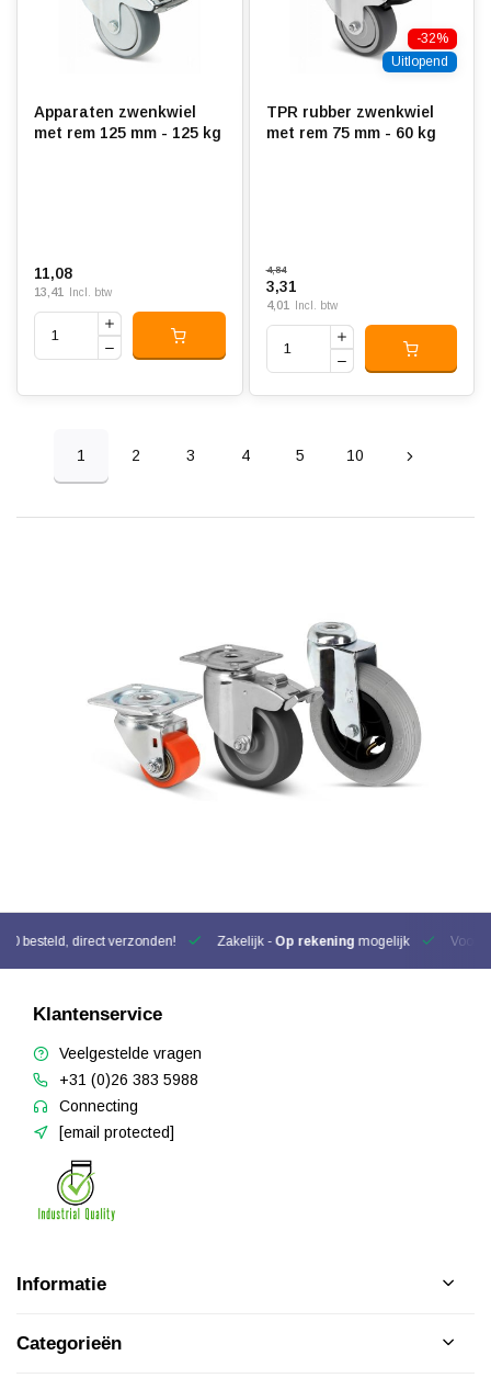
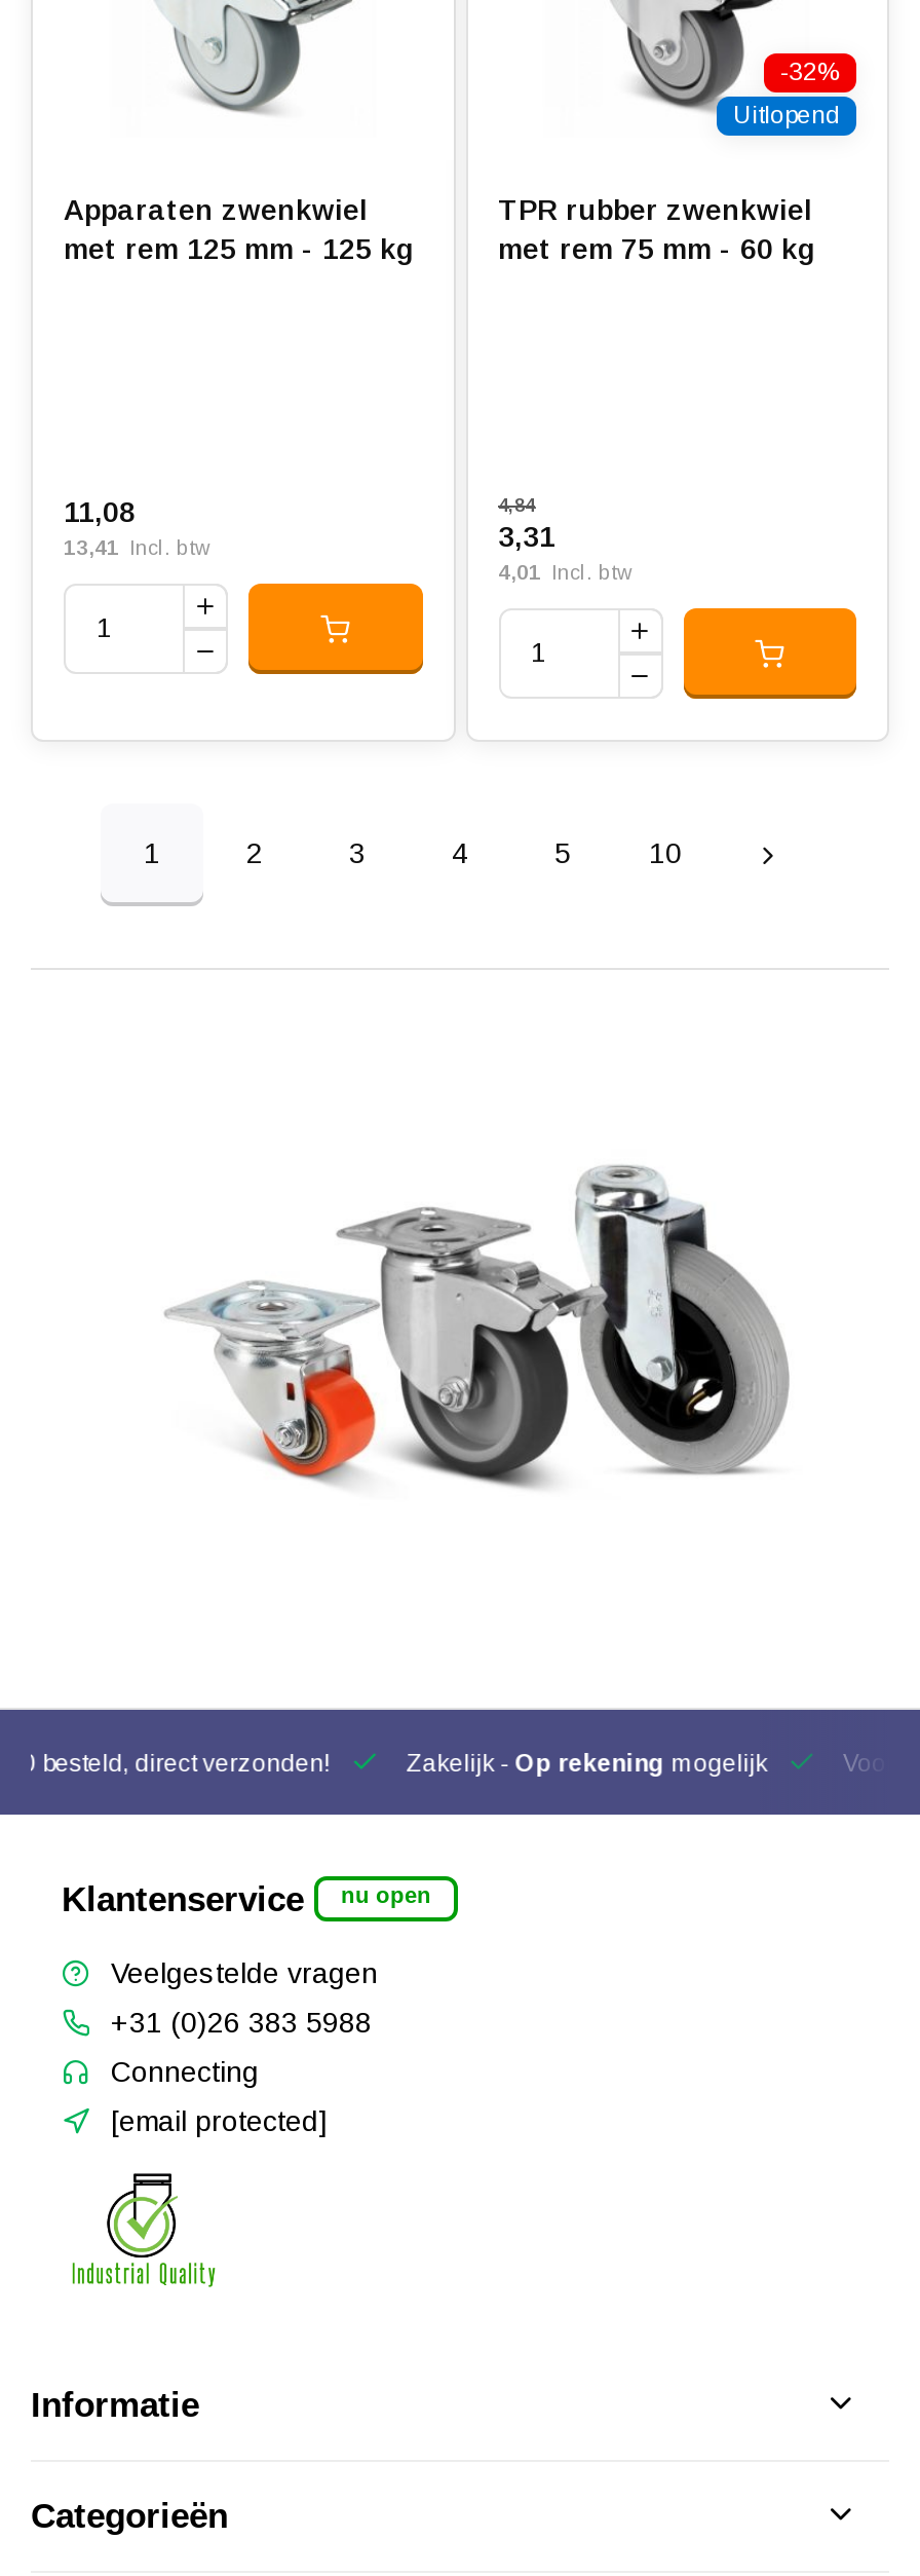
none -> [341,1883,431,1907] nu open

